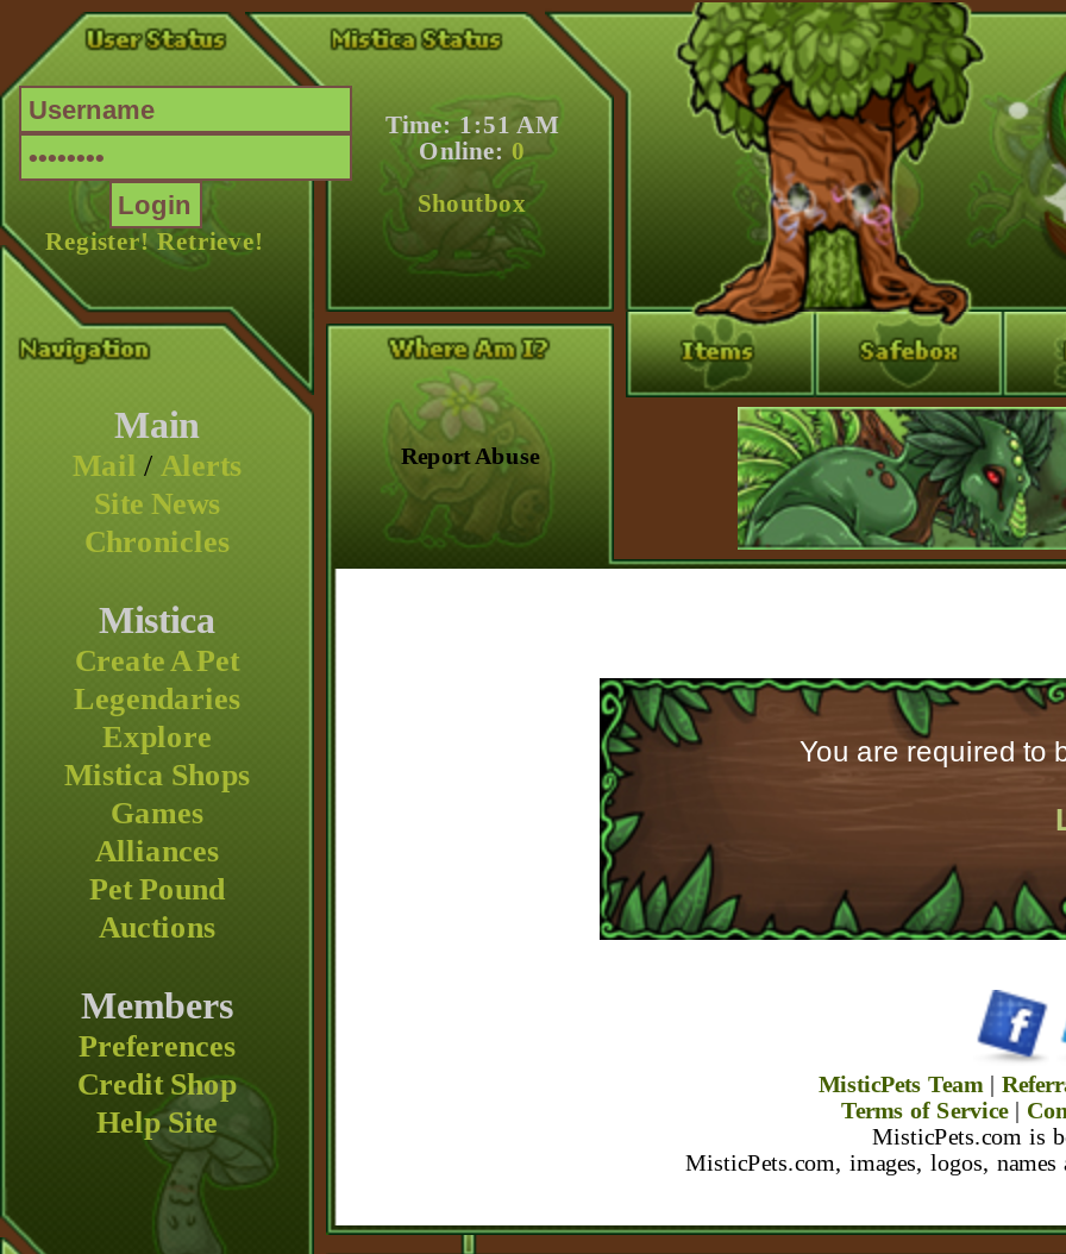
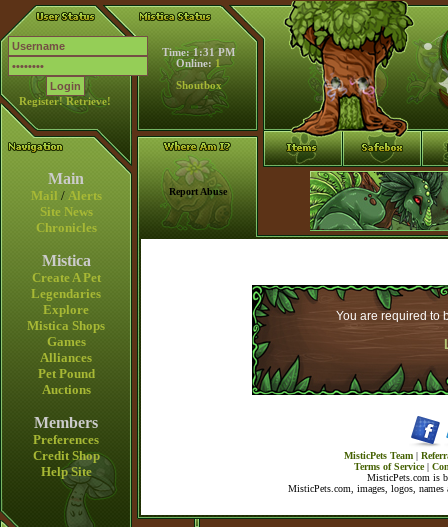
[385,112,559,138] Time: 1:51 AM -> [162,47,235,58] Time: 1:31 PM
[419,138,526,164] Online: 0 -> [176,58,221,69] Online: 1

